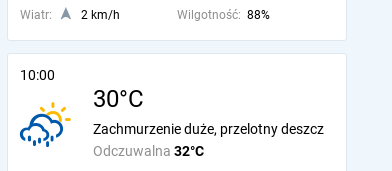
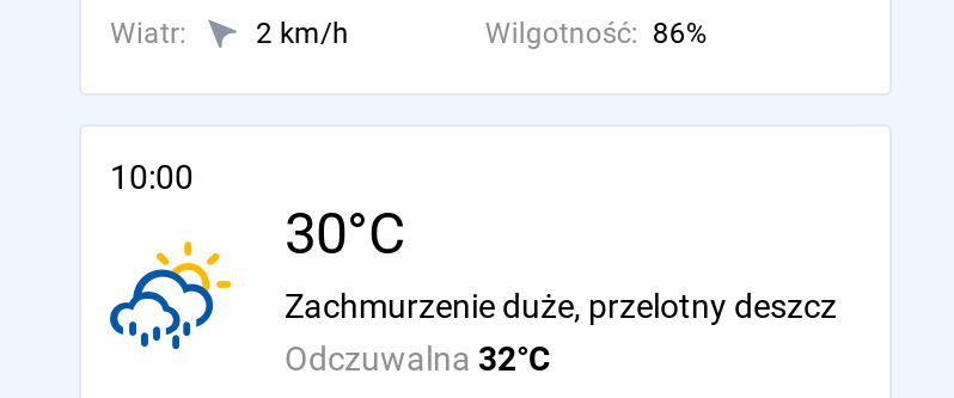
[177,8,270,22] Wilgotność: 88% -> [485,17,707,50] Wilgotność: 86%

